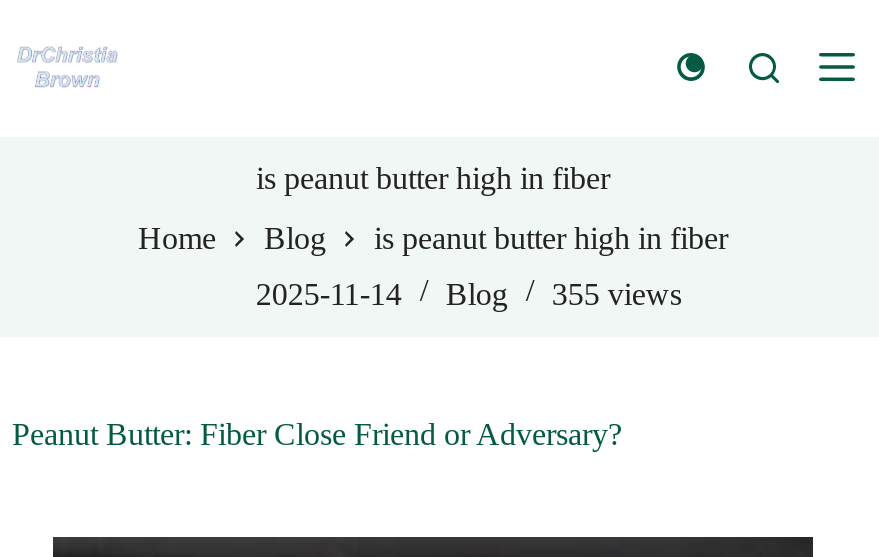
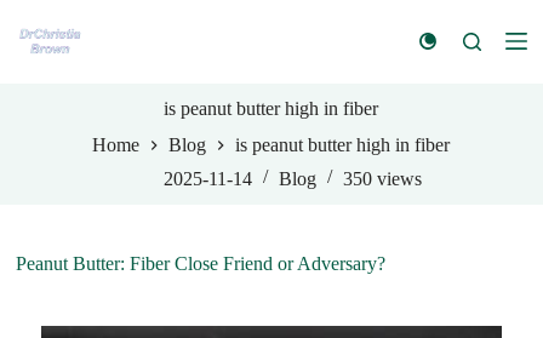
[256,276,682,310] 2025-11-14 Blog 355 views -> [164,168,422,189] 2025-11-14 Blog 350 views

